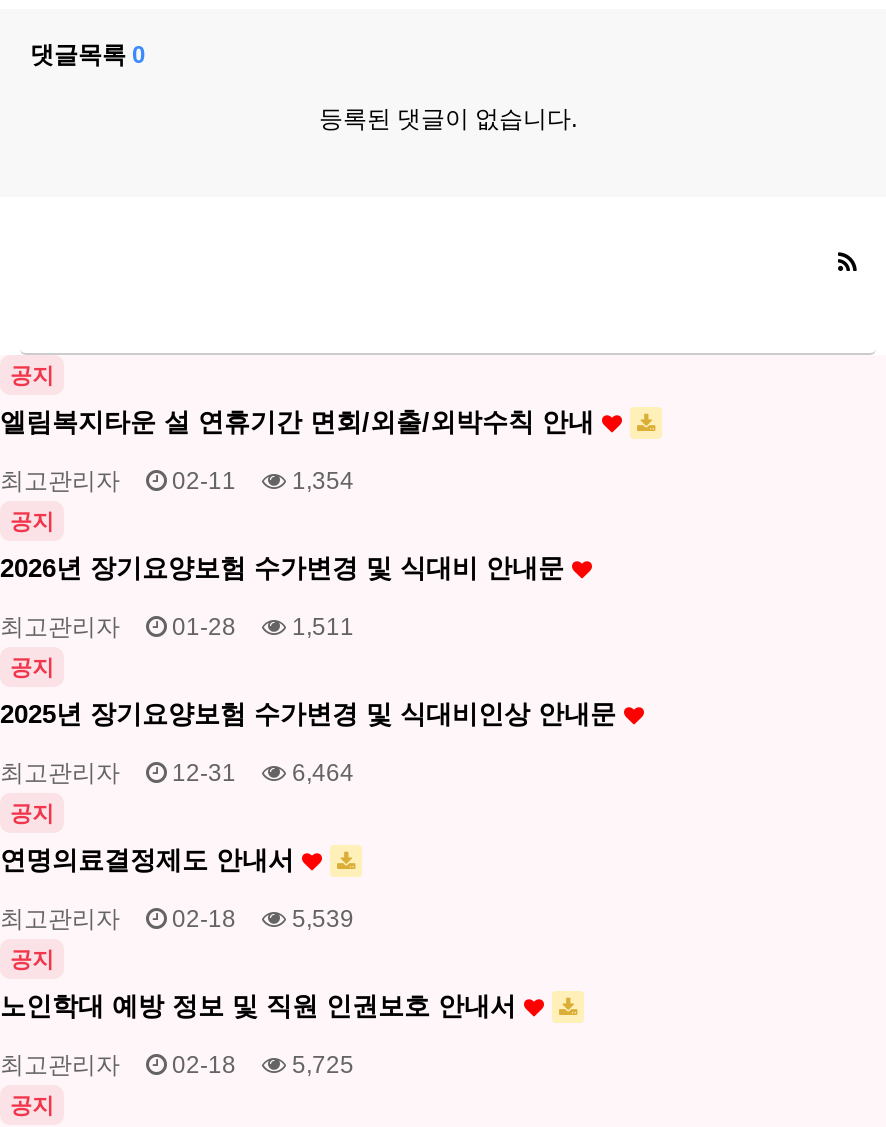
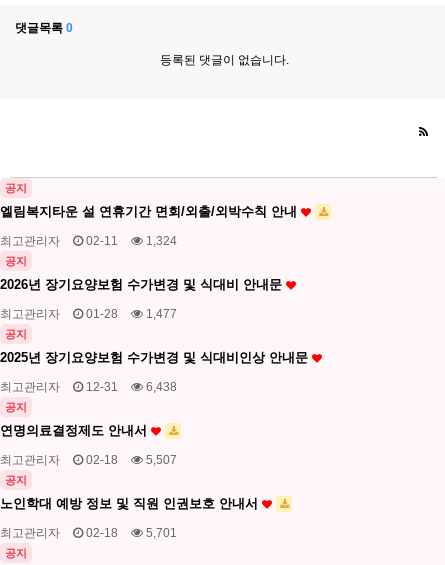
[0,467,354,495] 최고관리자 02-11 1,354 -> [0,234,177,248] 최고관리자 02-11 1,324
[0,613,354,641] 최고관리자 01-28 1,511 -> [0,307,177,321] 최고관리자 01-28 1,477
[0,759,354,787] 최고관리자 12-31 6,464 -> [0,380,177,394] 최고관리자 12-31 6,438
[0,905,354,933] 최고관리자 02-18 5,539 -> [0,453,177,467] 최고관리자 02-18 5,507
[0,1051,354,1079] 최고관리자 02-18 5,725 -> [0,526,177,540] 최고관리자 02-18 5,701

